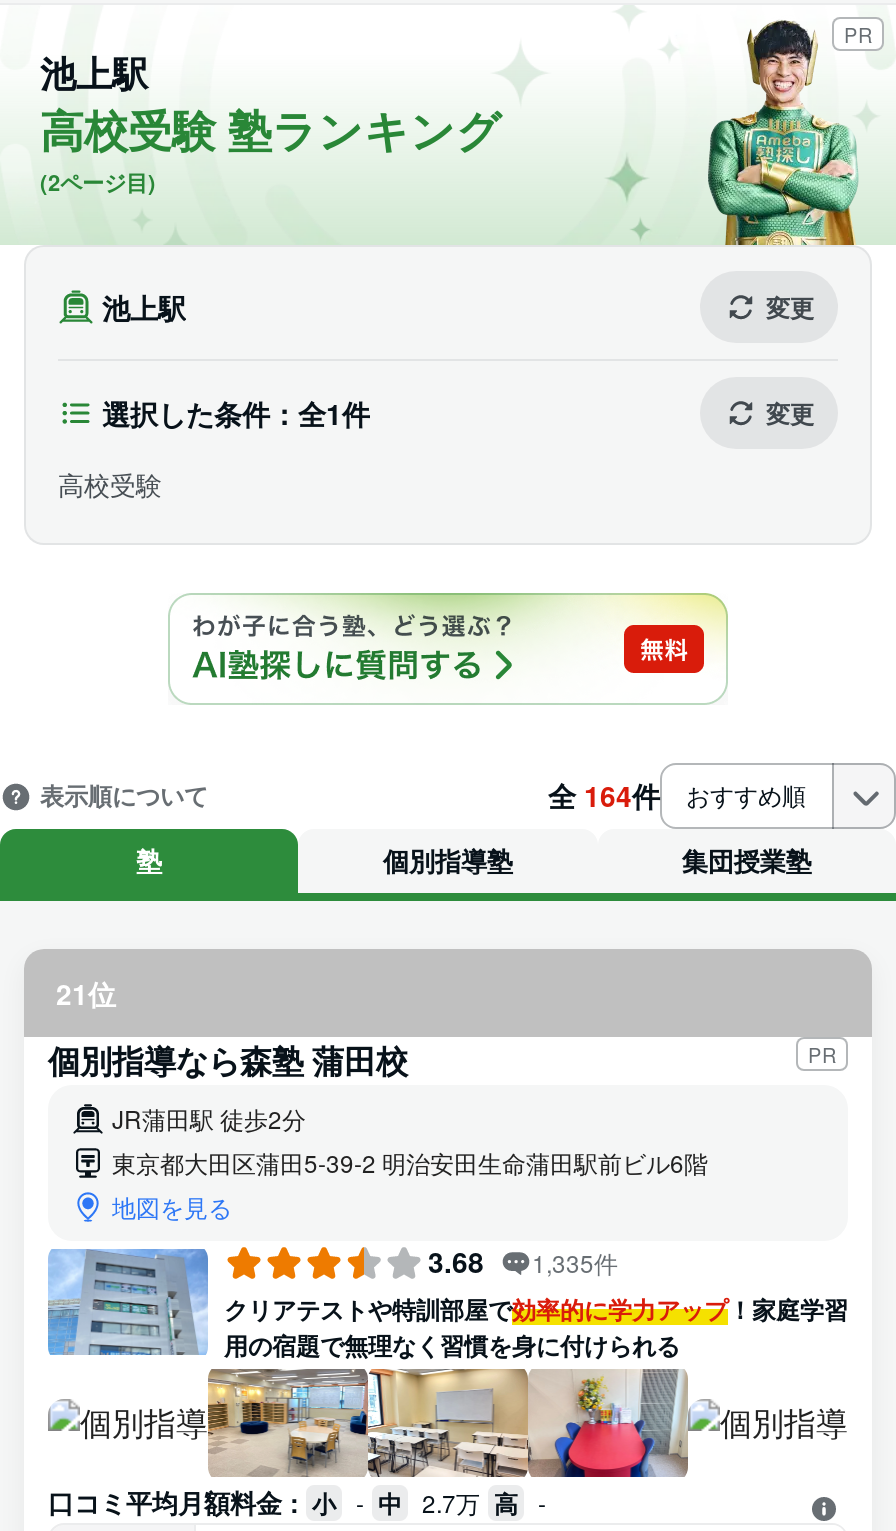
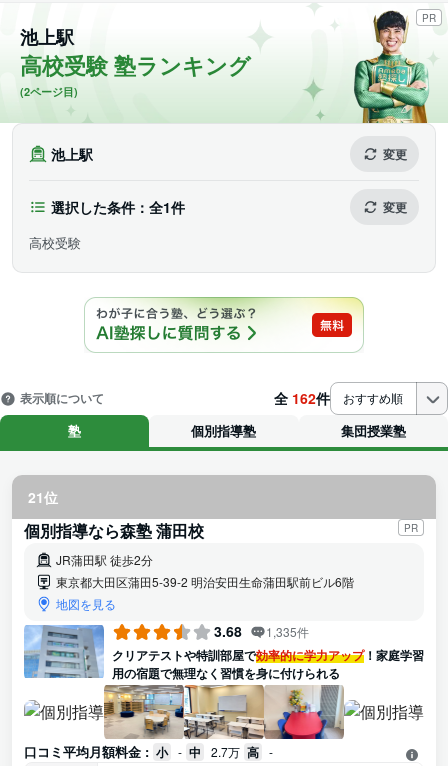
[548,775,806,815] 全164件 おすすめ順 -> [274,388,403,408] 全162件 おすすめ順

